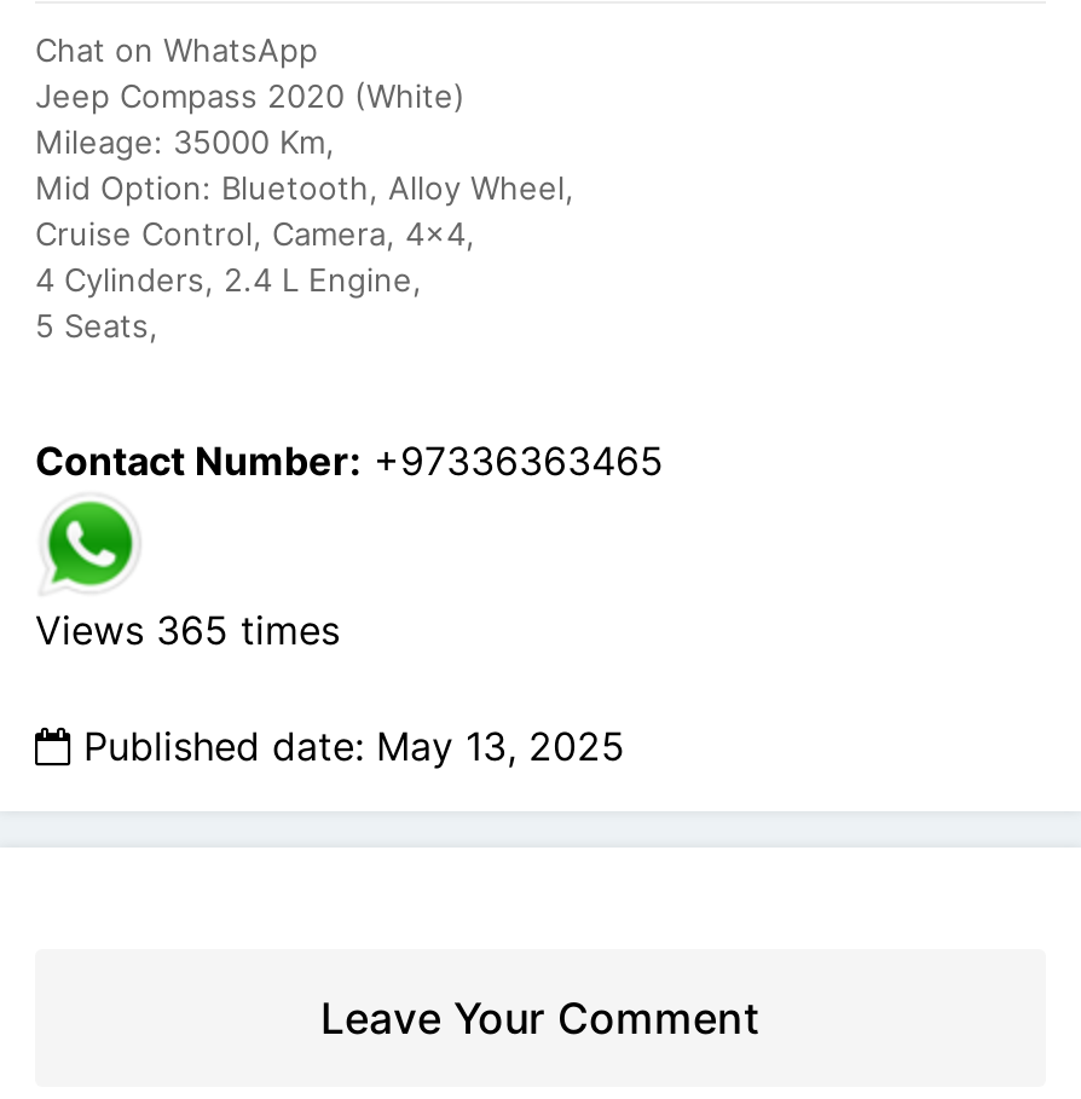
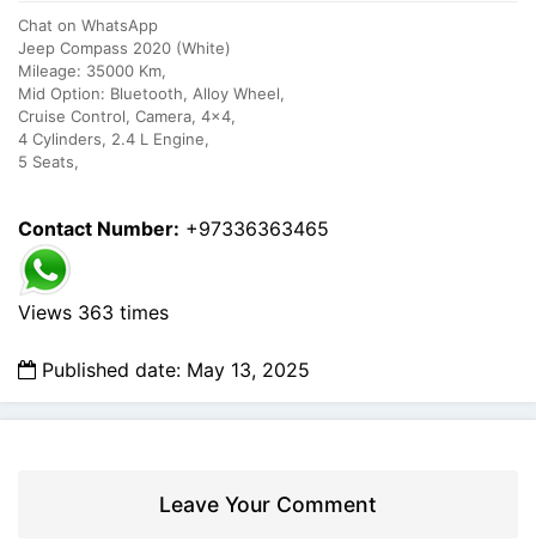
[35,606,340,654] Views 365 times -> [18,300,169,324] Views 363 times

